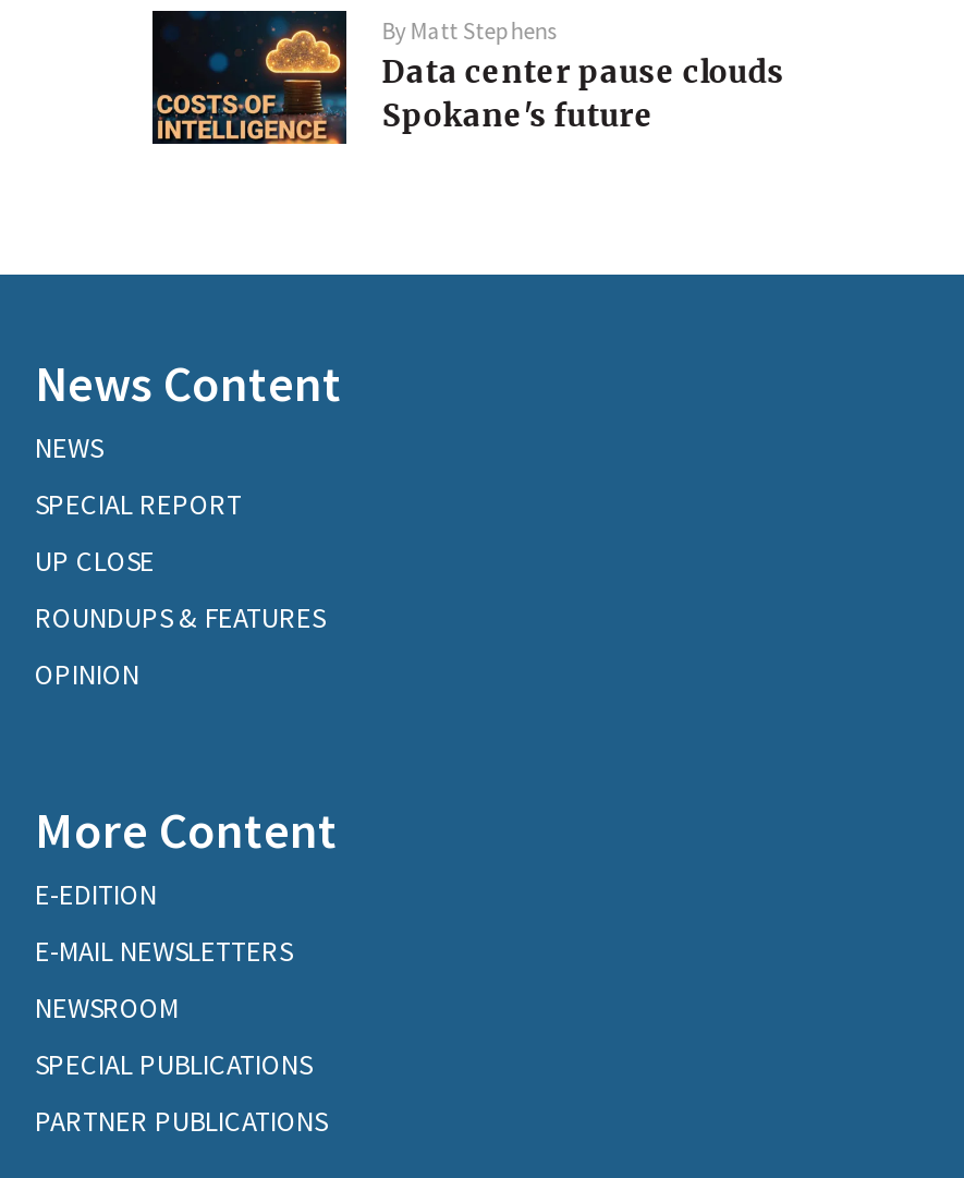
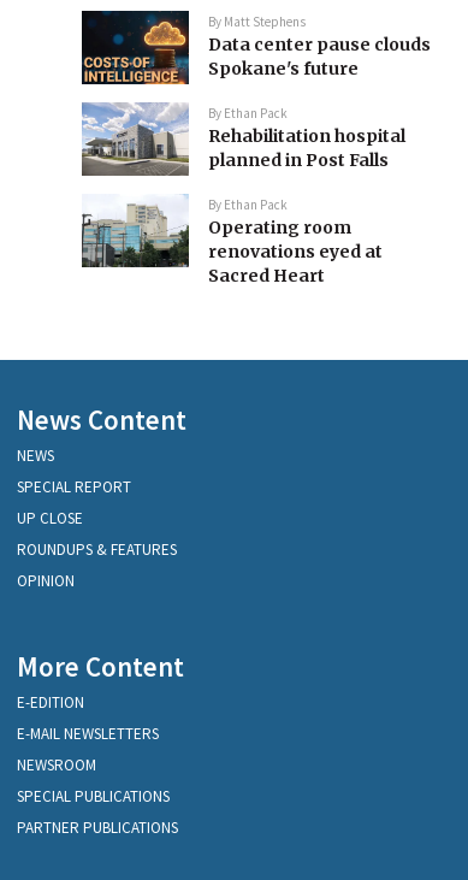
none -> [81,101,406,286] [image] | By Ethan Pack | Rehabilitation hospital | planned in Post Falls | By Ethan Pack | Operating room | renovations eyed at | Sacred Heart
none -> [81,194,190,288] [image]

